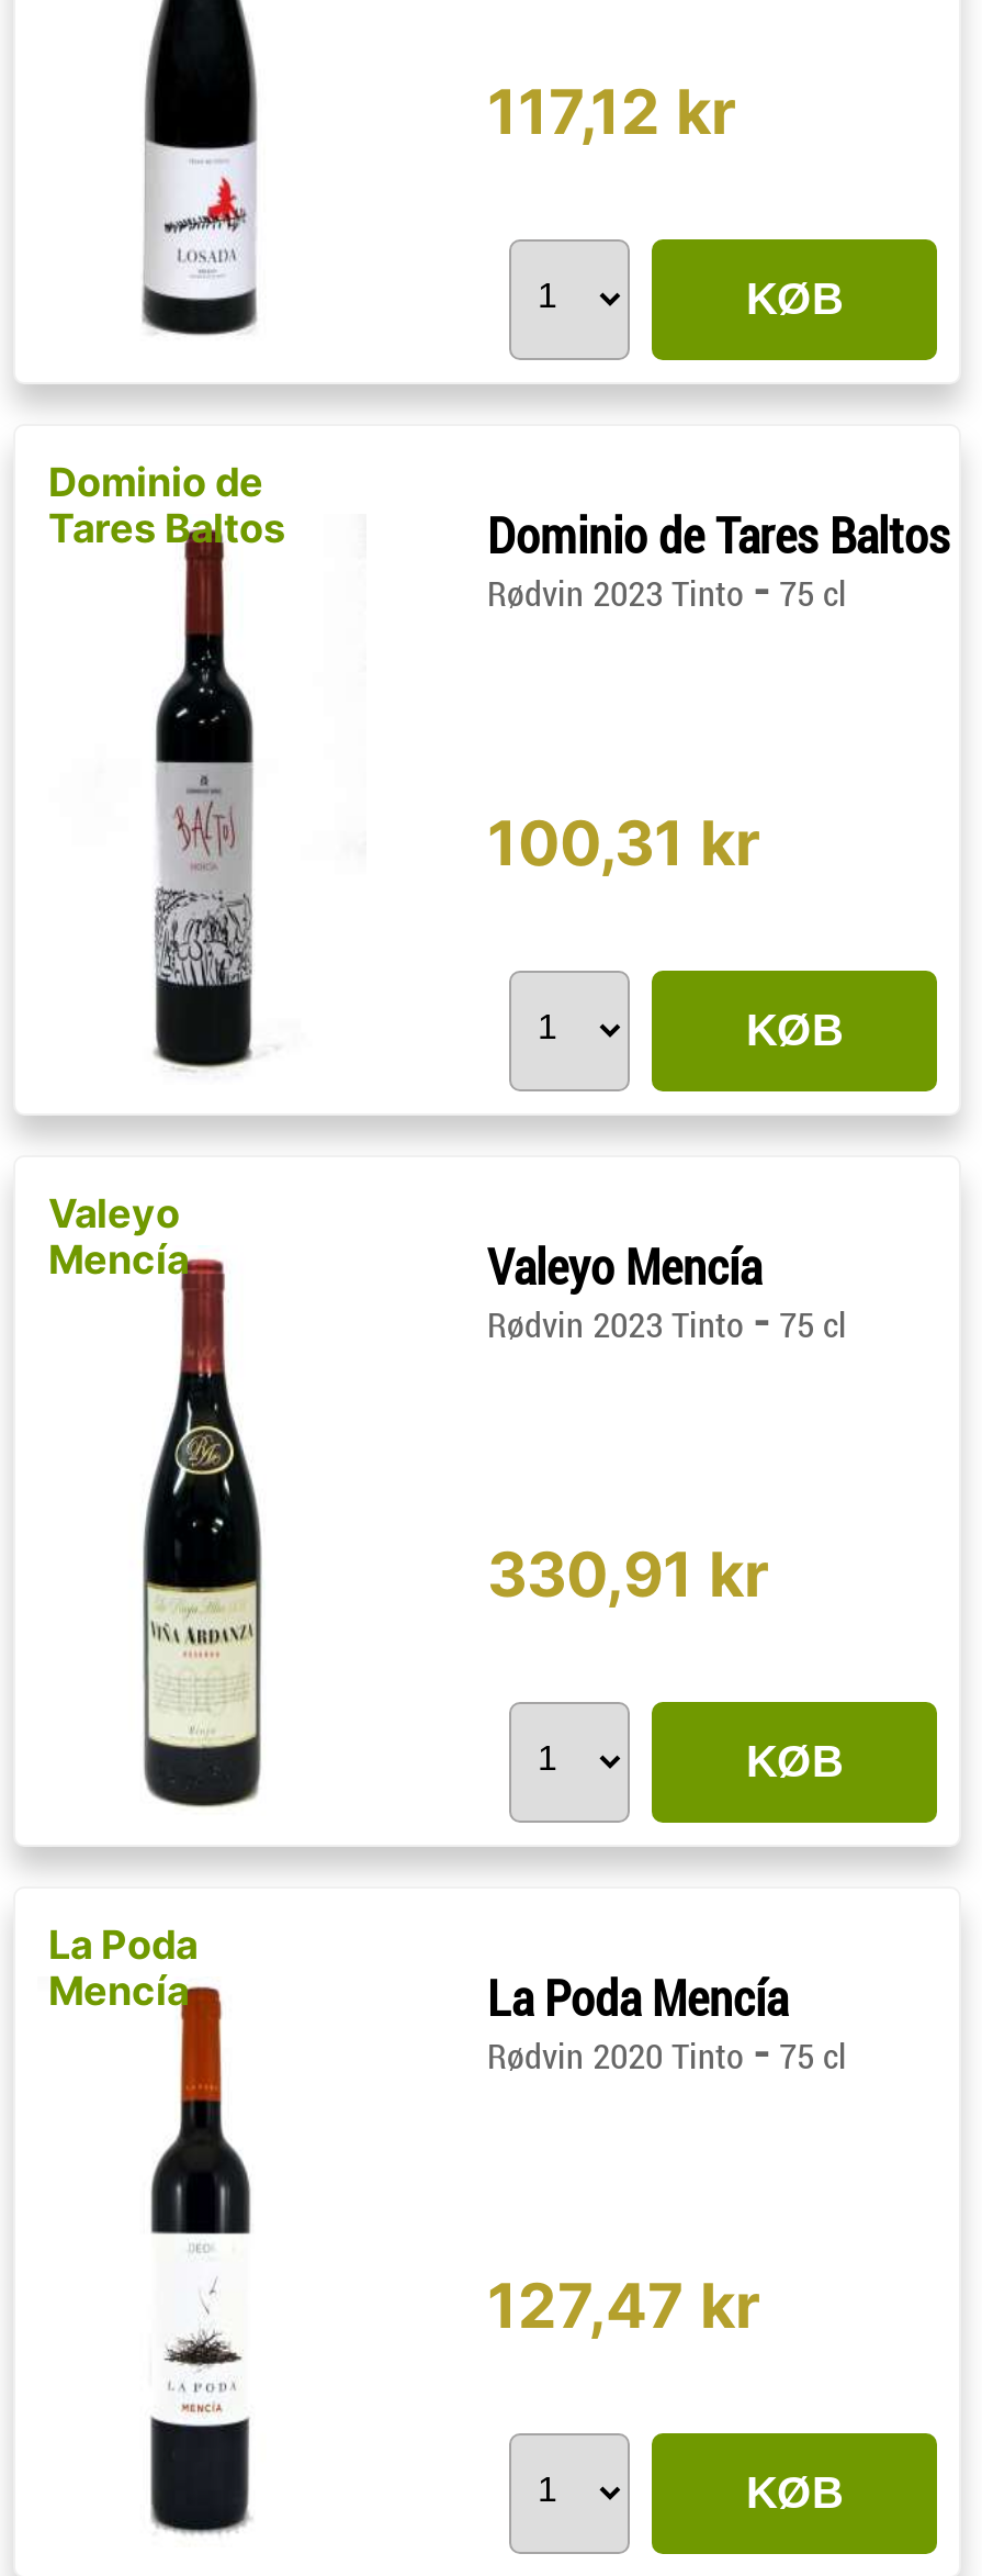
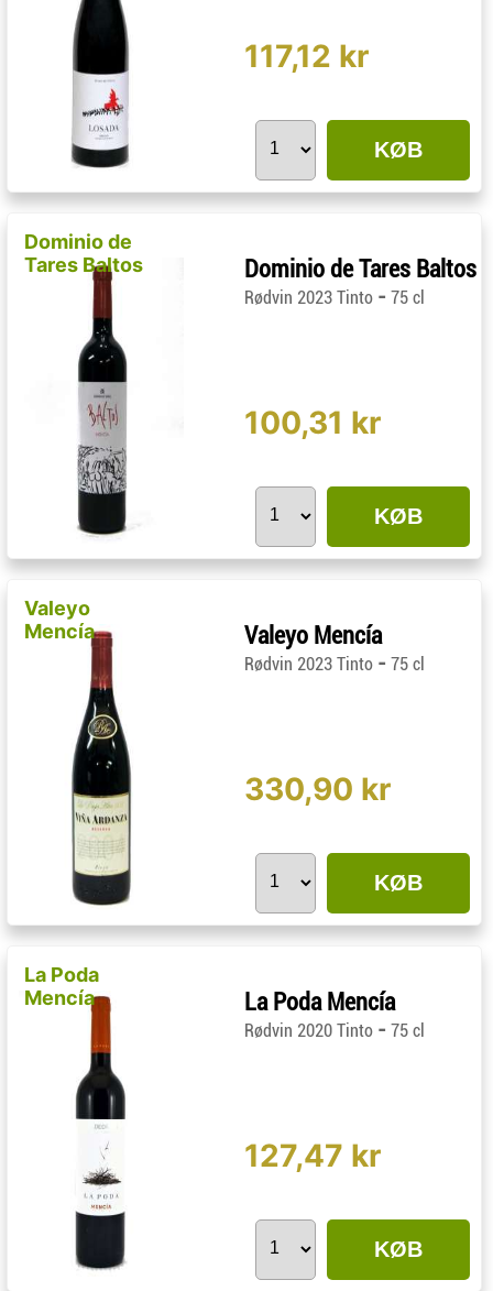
[487,1537,768,1612] 330,91 kr -> [244,770,391,808] 330,90 kr

